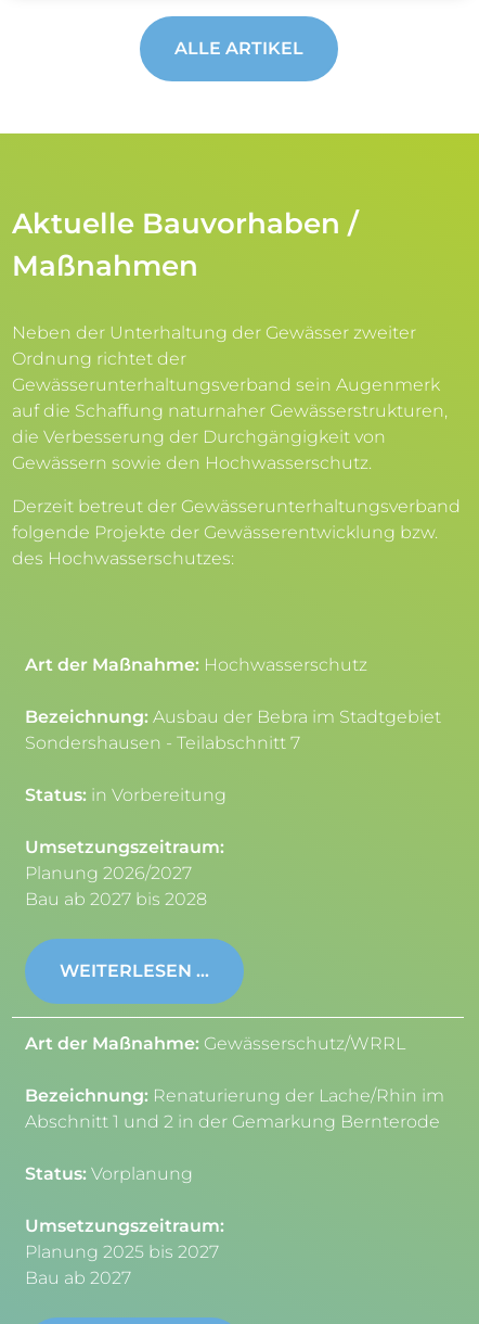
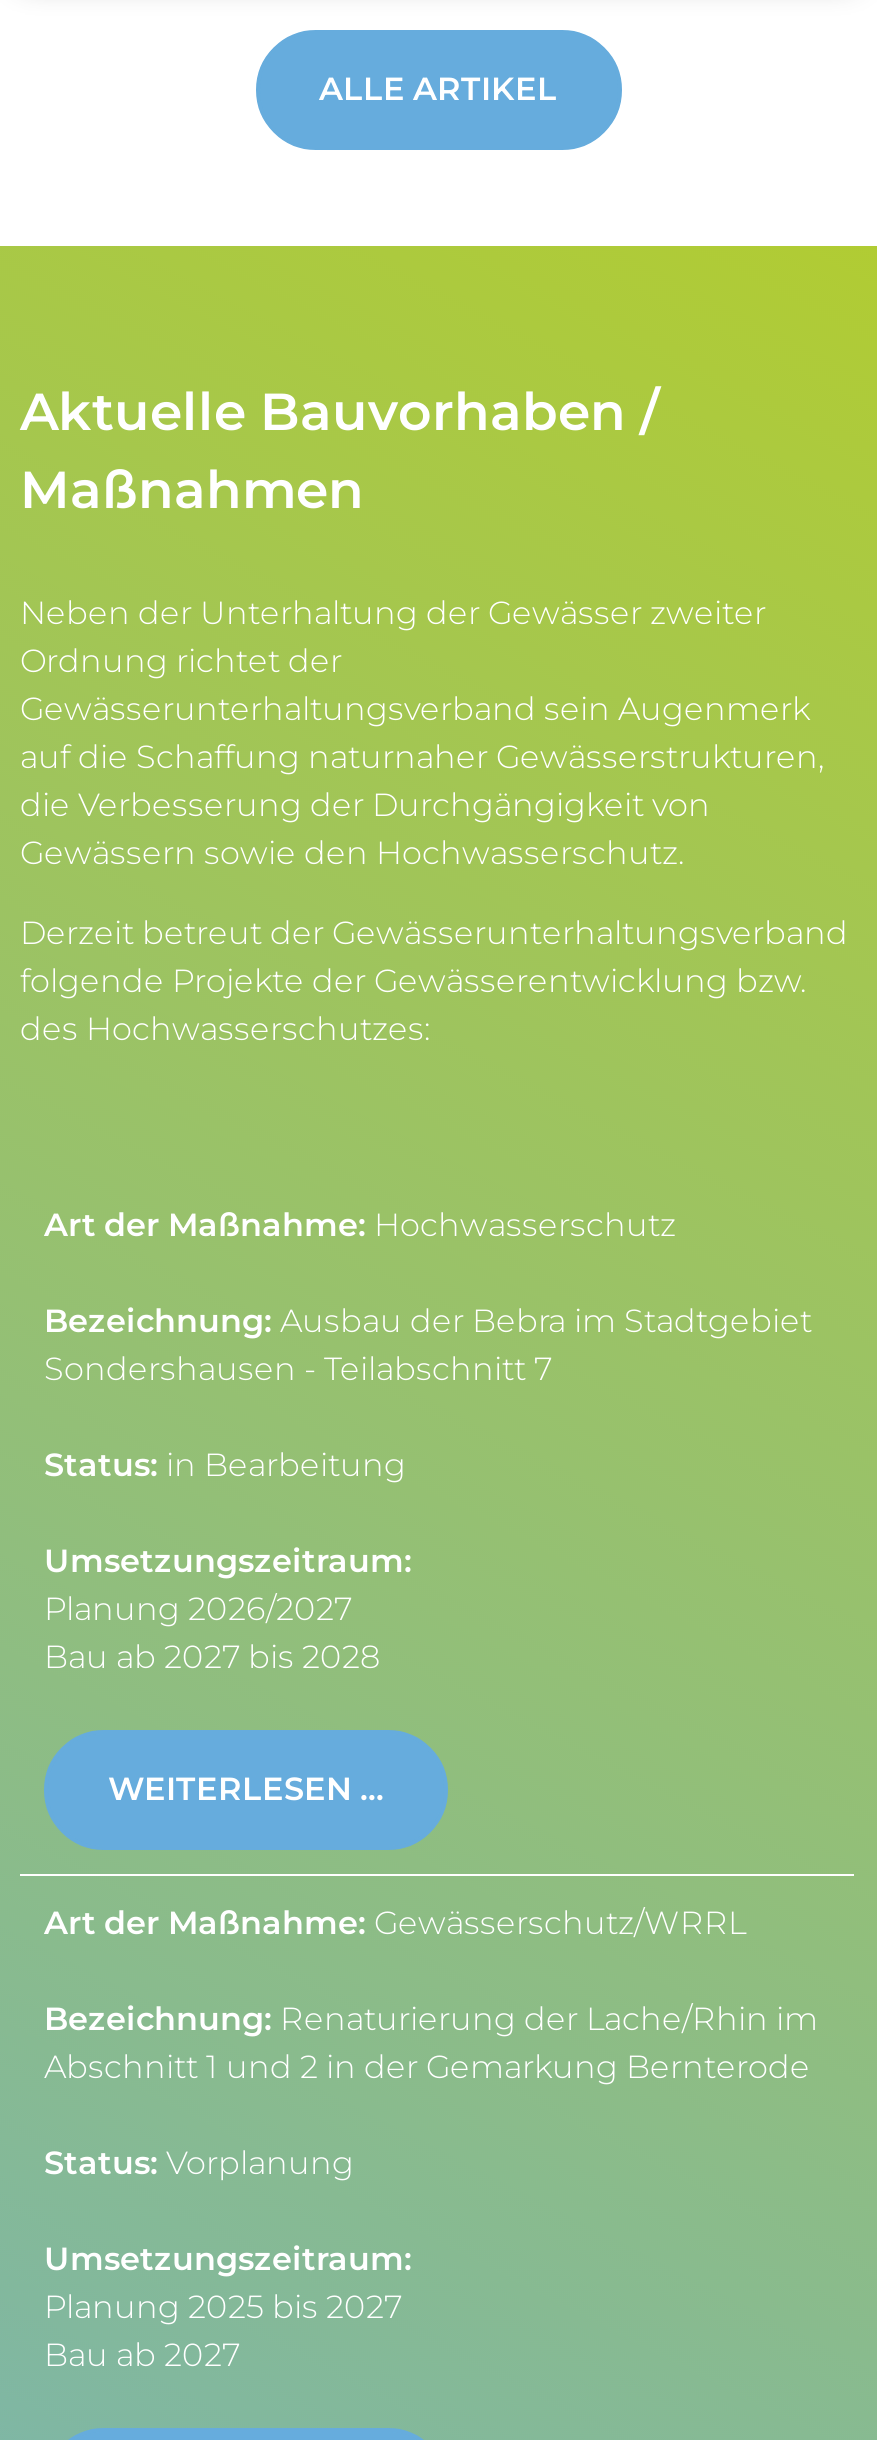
[91,785,226,806] in Vorbereitung -> [166,1447,406,1485] in Bearbeitung

